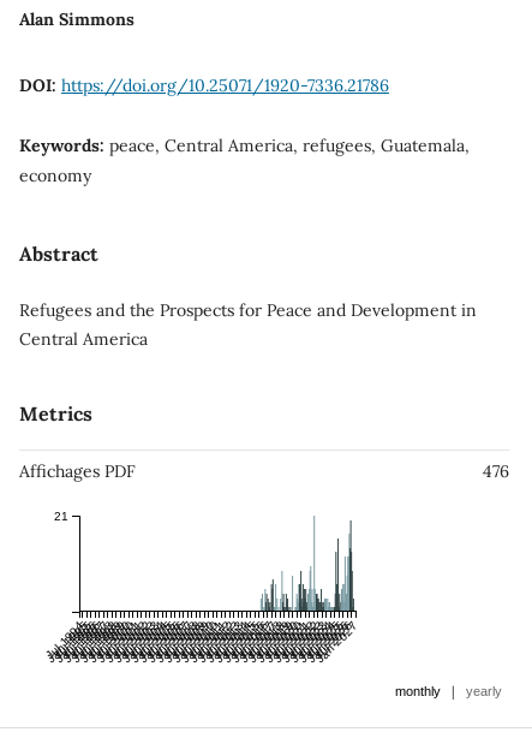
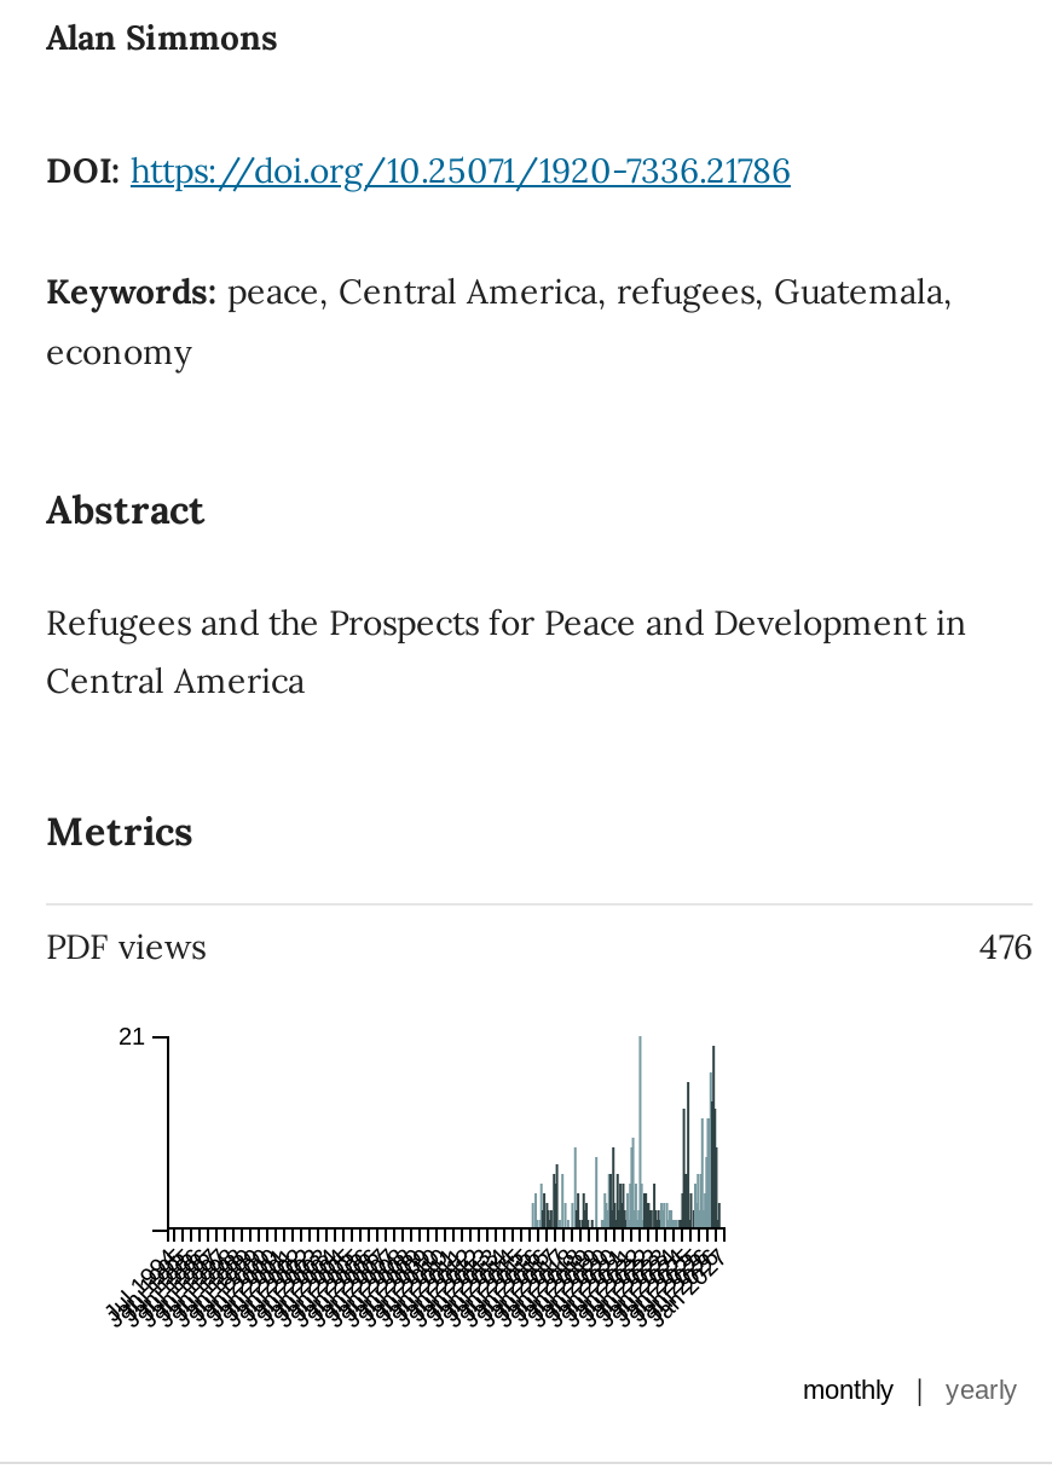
[19,460,136,482] Affichages PDF -> [46,925,206,968] PDF views

